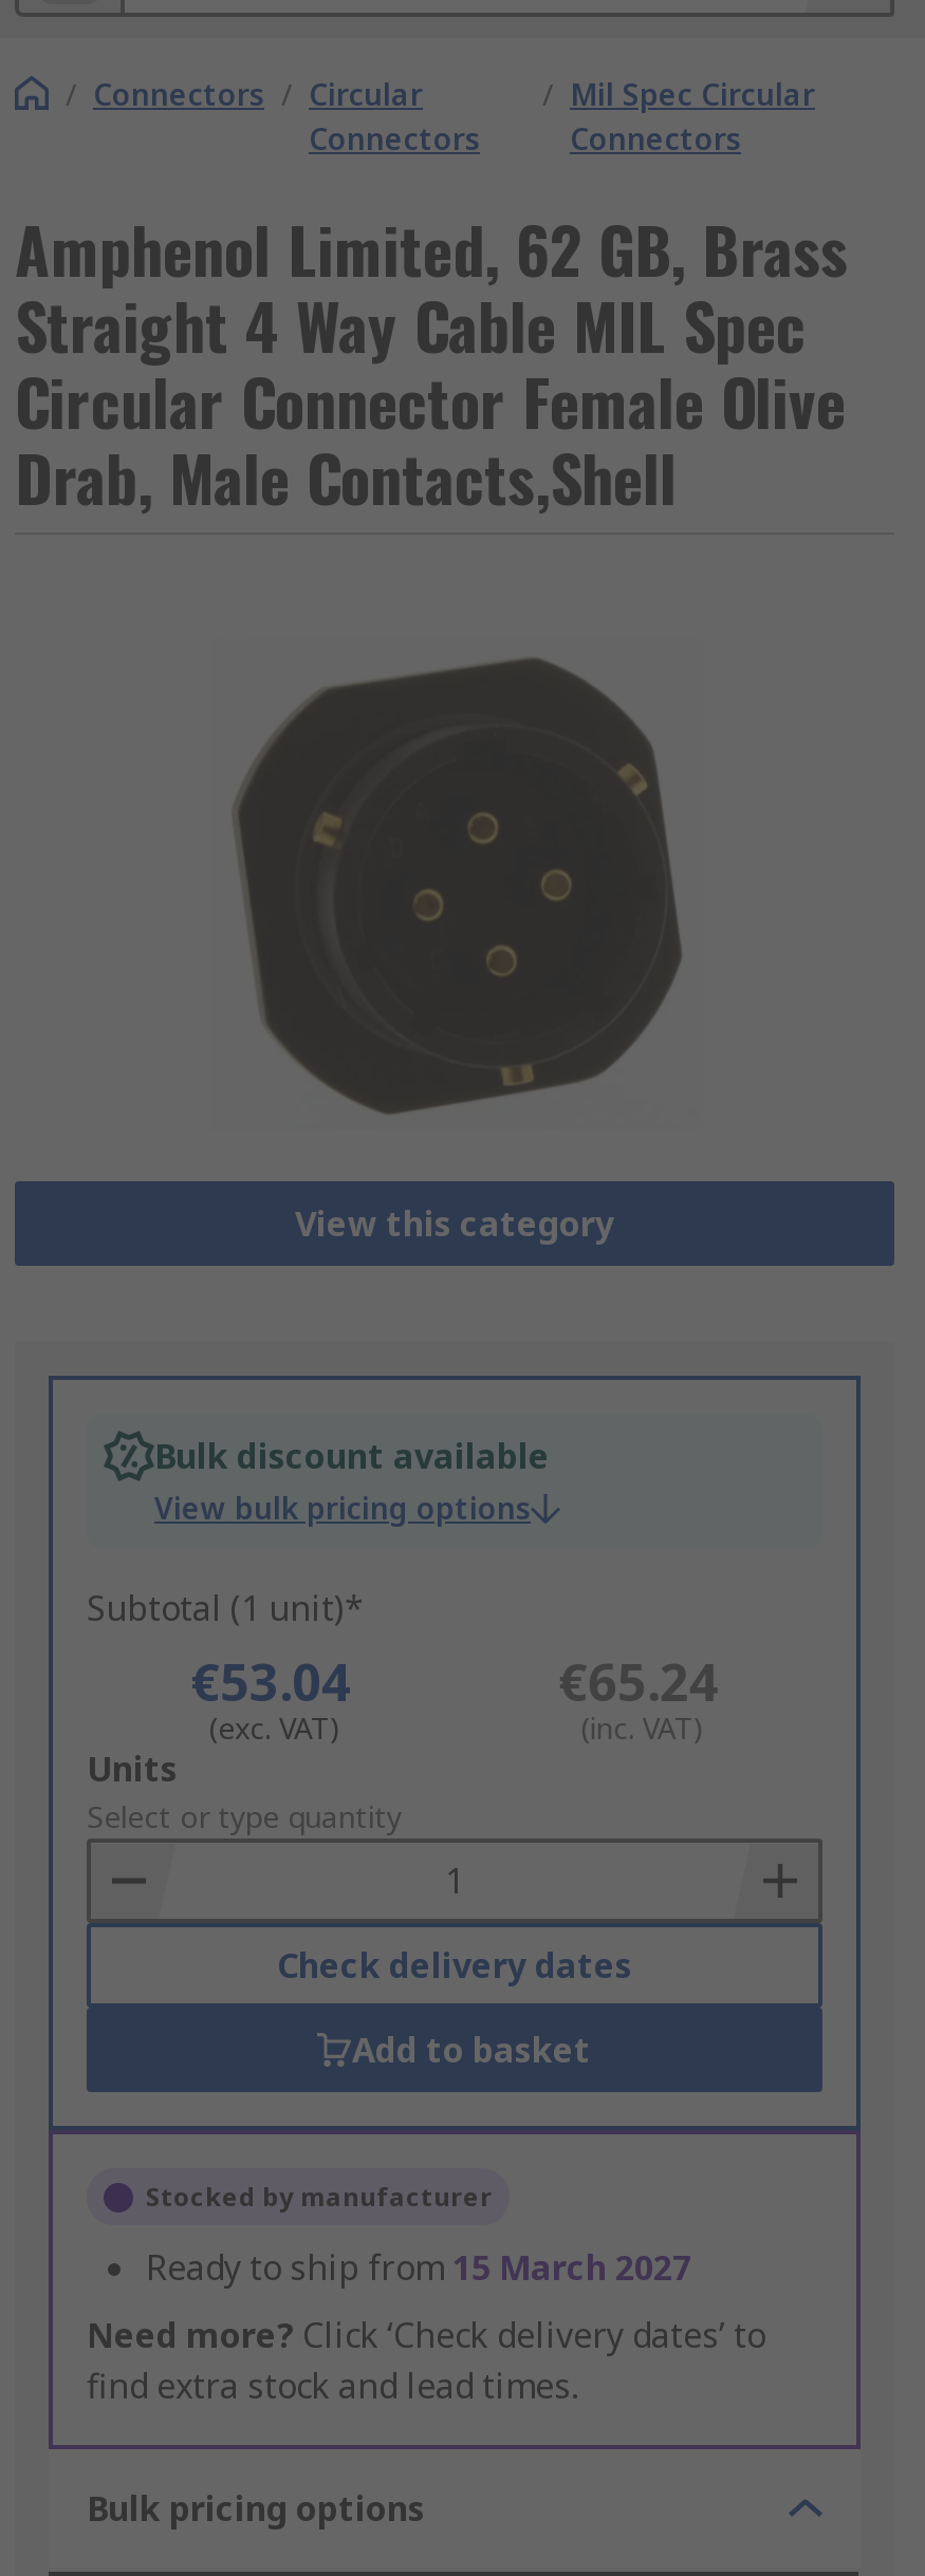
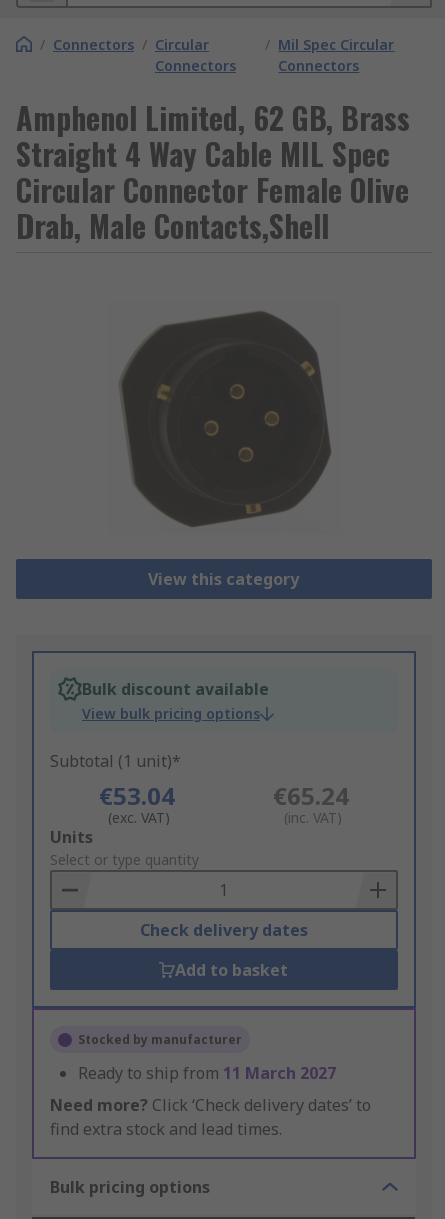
[146,2245,691,2292] Ready to ship from 15 March 2027 -> [78,1062,336,1084] Ready to ship from 11 March 2027

